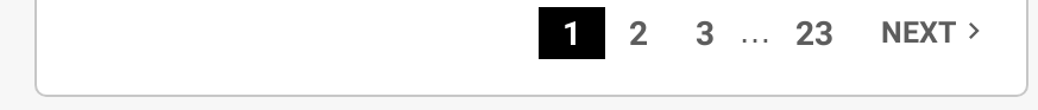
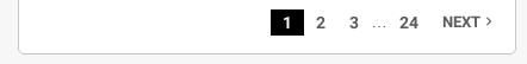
[795,14,833,52] 23 -> [399,13,418,32] 24

